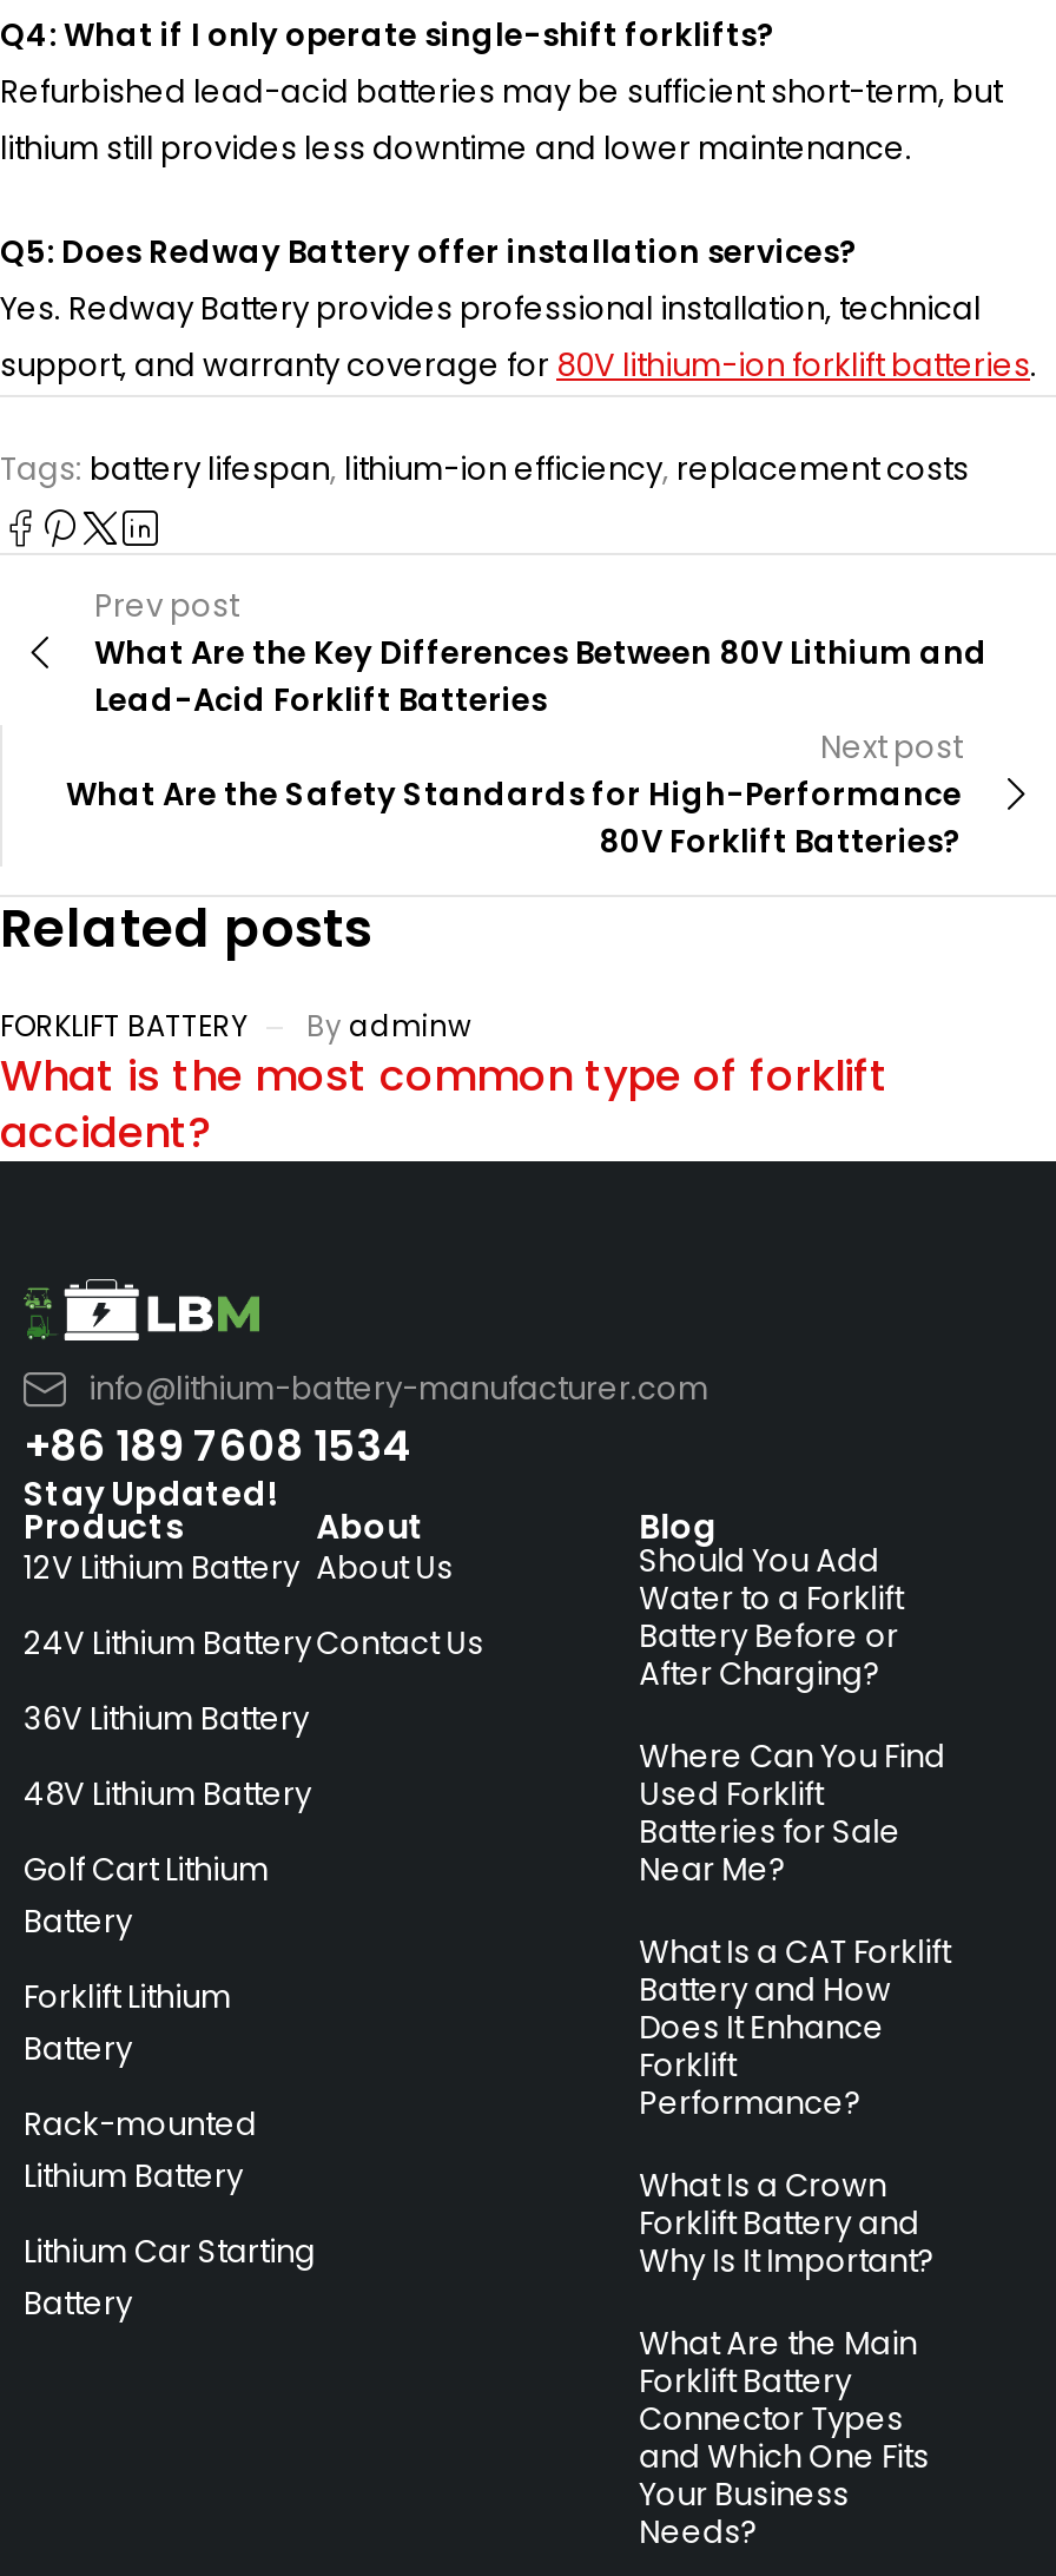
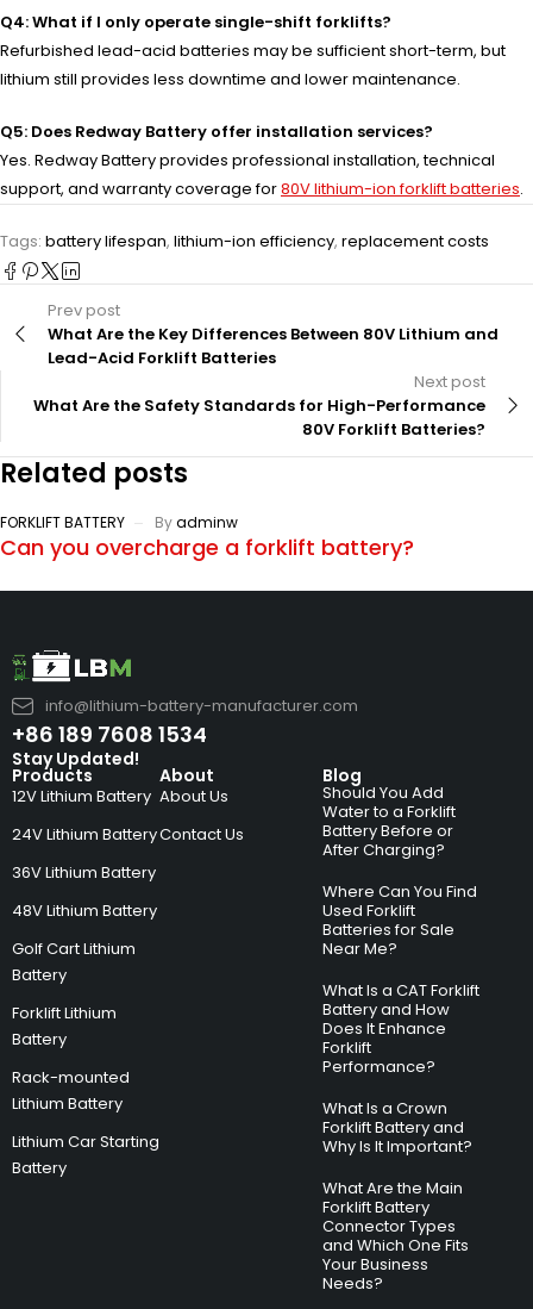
[0,1045,889,1161] What is the most common type of forklift | accident? -> [0,532,414,562] Can you overcharge a forklift battery?

